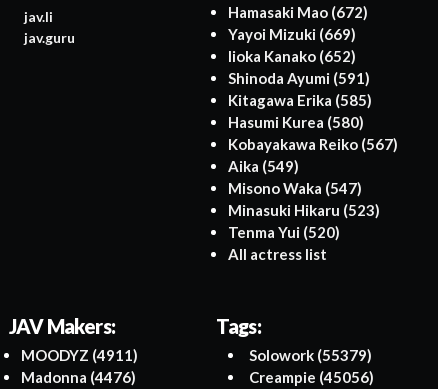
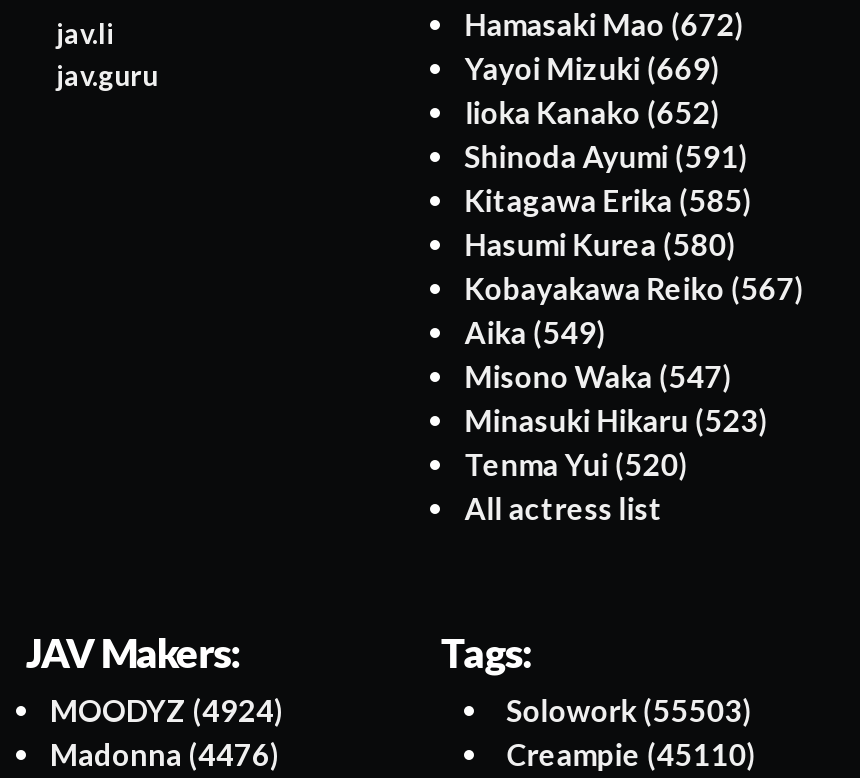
[21,346,138,364] MOODYZ (4911) -> [50,692,284,728] MOODYZ (4924)
[249,346,372,364] Solowork (55379) -> [507,692,753,728] Solowork (55503)
[249,368,374,386] Creampie (45056) -> [507,736,757,772] Creampie (45110)

